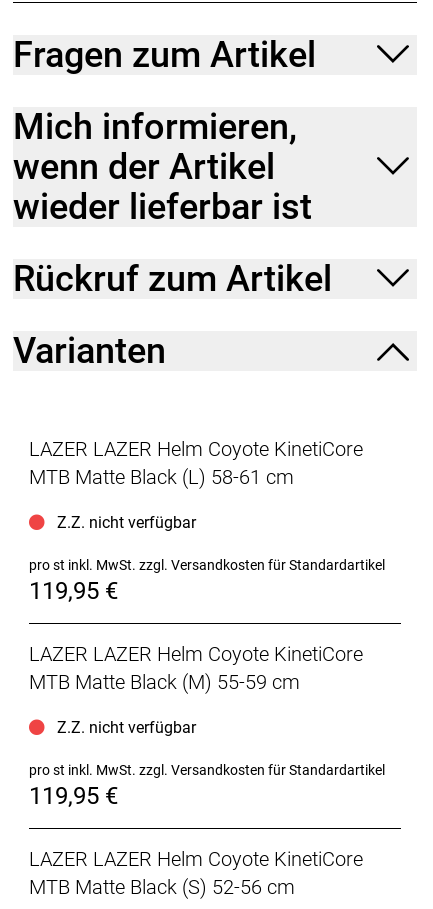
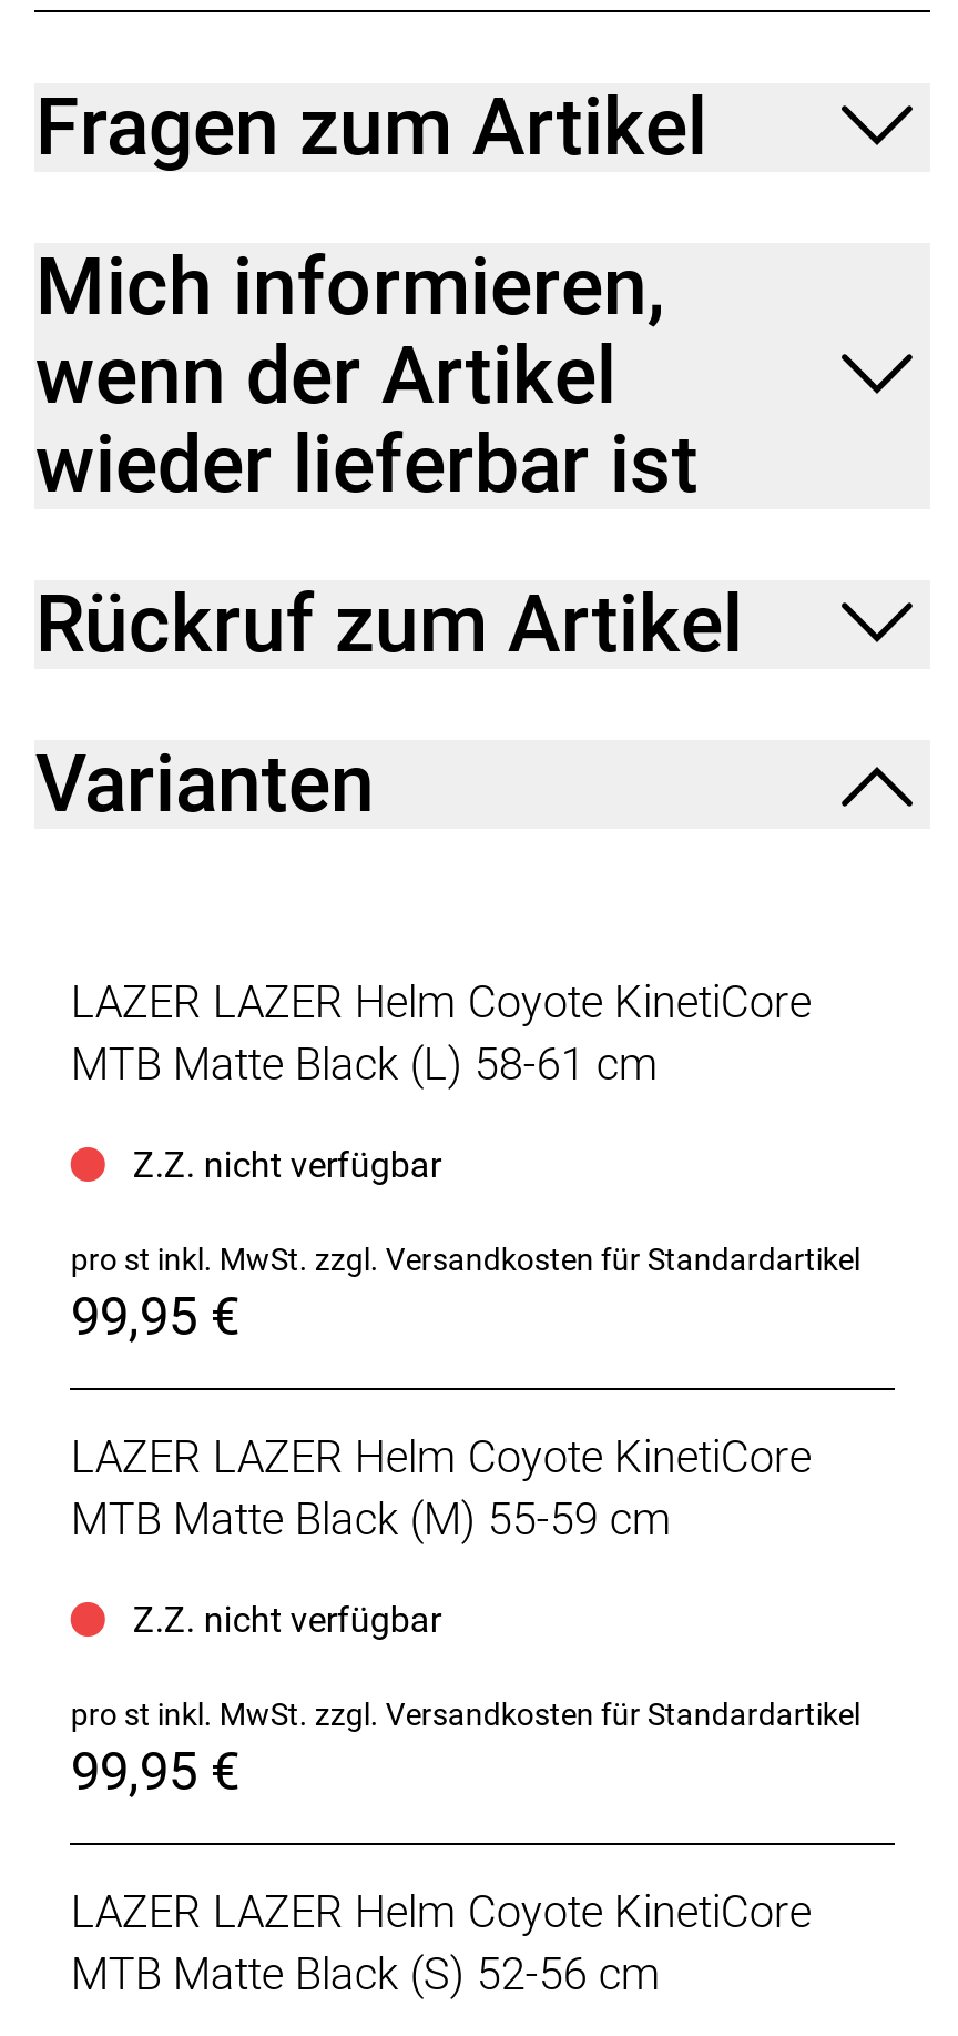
[29,577,118,605] 119,95 € -> [71,1287,239,1349] 99,95 €
[29,782,118,810] 119,95 € -> [71,1742,239,1804] 99,95 €

